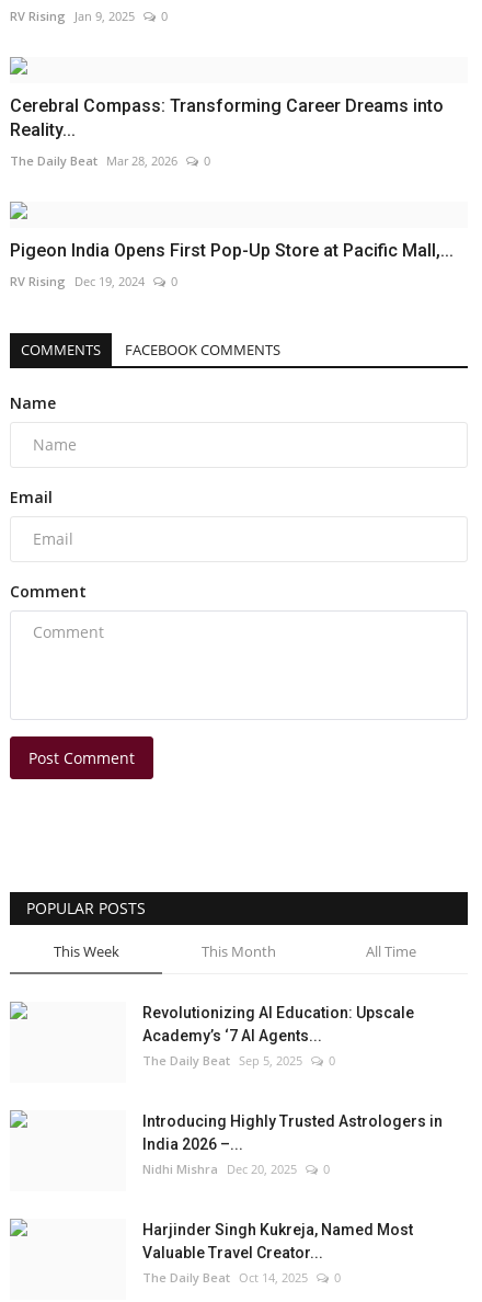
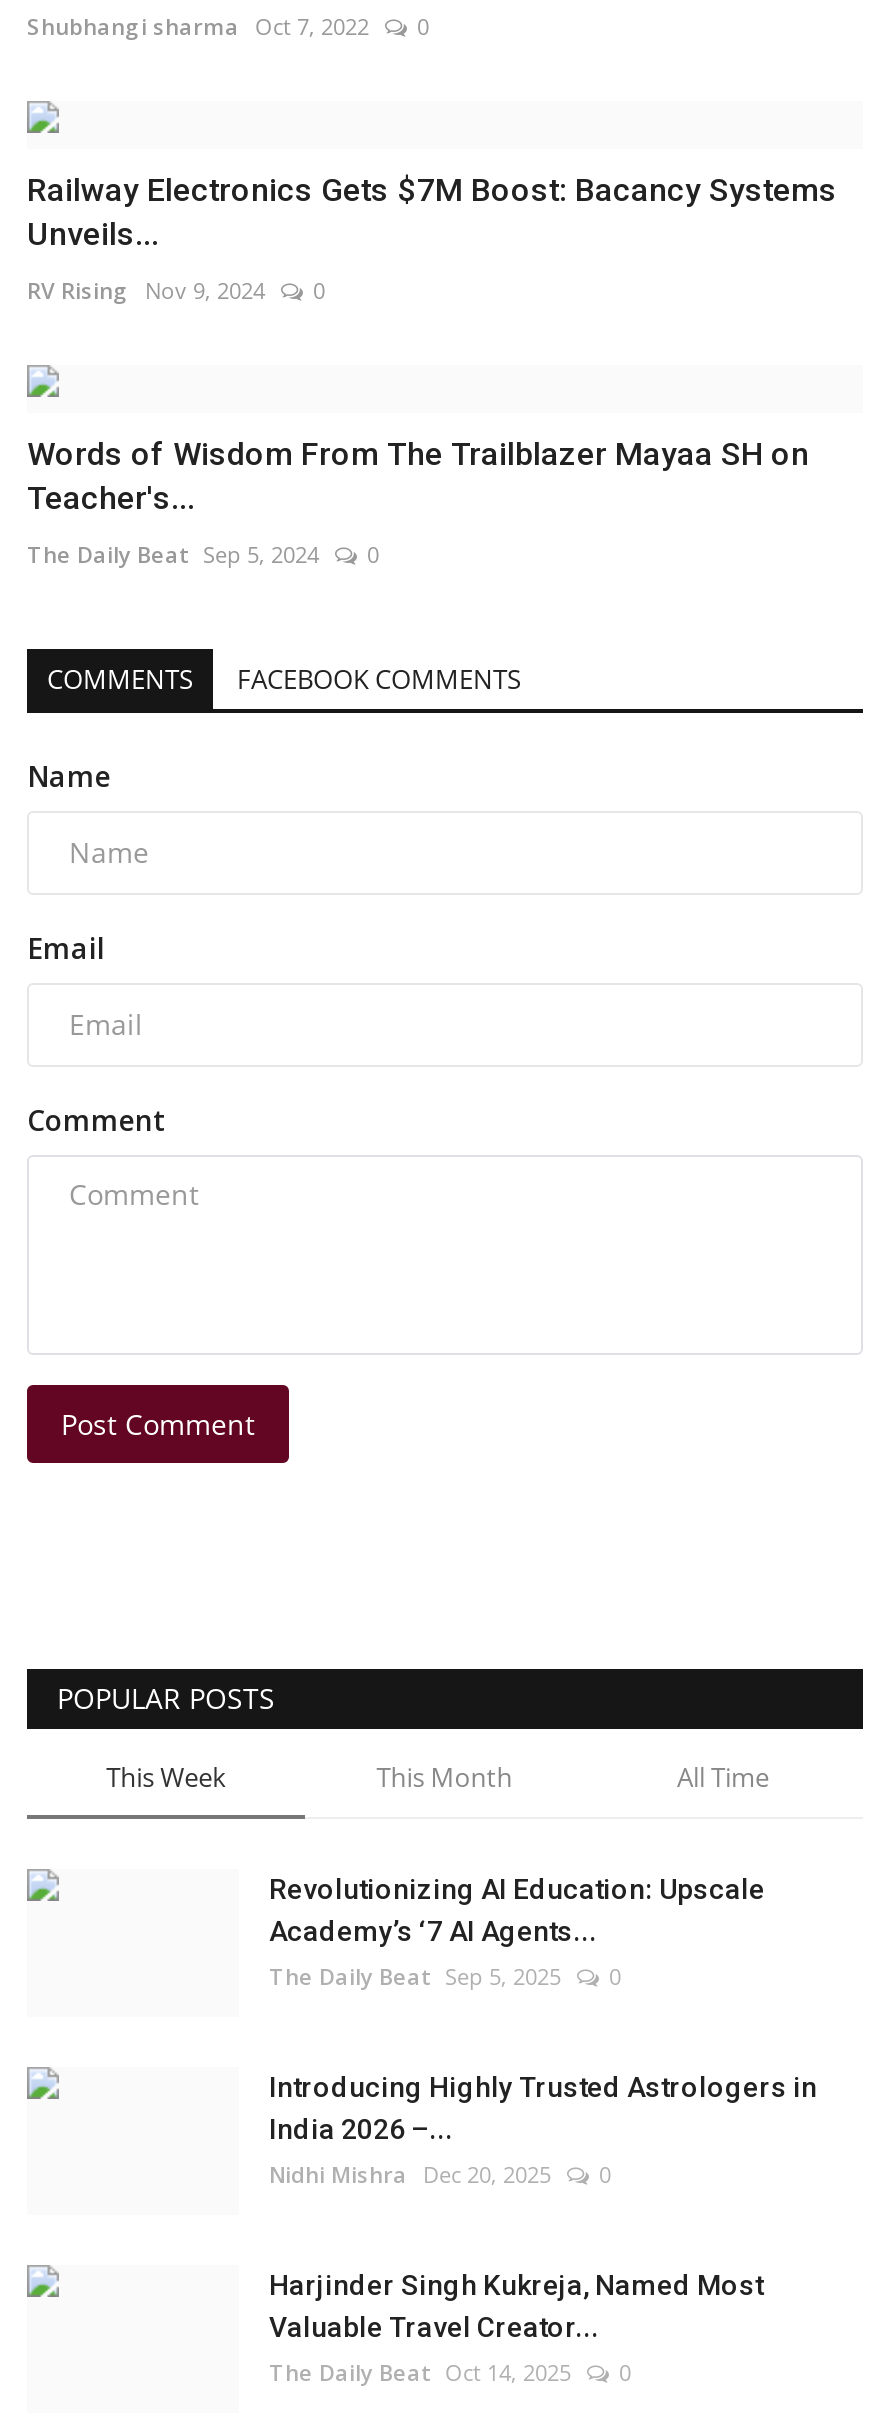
[10,8,135,24] RV Rising Jan 9, 2025 -> [27,11,369,41] Shubhangi sharma Oct 7, 2022
[10,95,444,140] Cerebral Compass: Transforming Career Dreams into | Reality... -> [27,171,837,253] Railway Electronics Gets $7M Boost: Bacancy Systems | Unveils...
[10,152,177,169] The Daily Beat Mar 28, 2026 -> [27,275,265,305] RV Rising Nov 9, 2024
[10,240,454,261] Pigeon India Opens First Pop-Up Store at Pacific Mall,... -> [27,435,809,517] Words of Wisdom From The Trailblazer Mayaa SH on | Teacher's...
[10,273,145,289] RV Rising Dec 19, 2024 -> [27,539,319,569] The Daily Beat Sep 5, 2024

